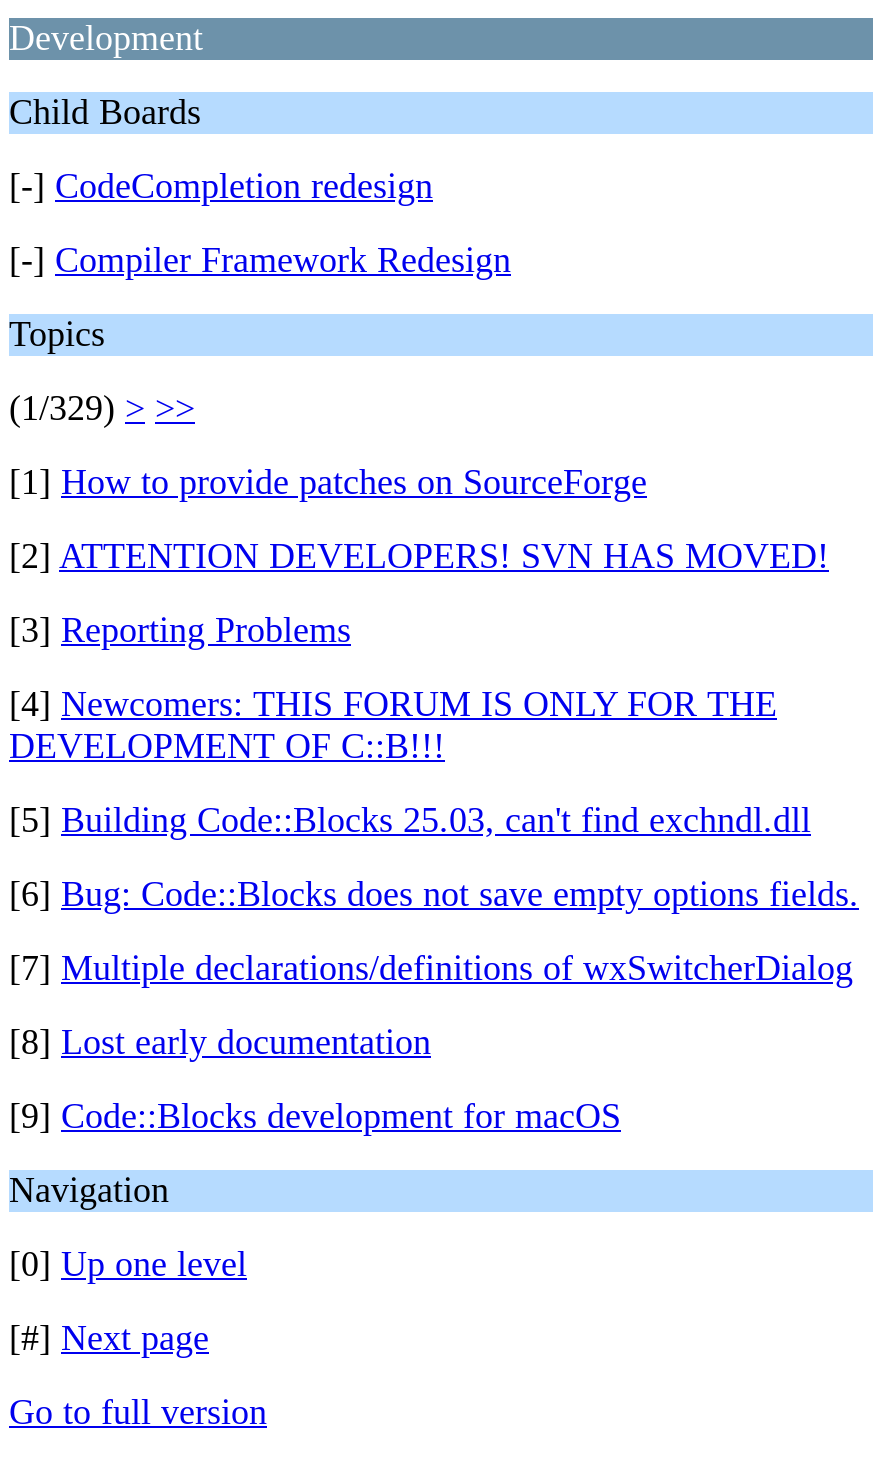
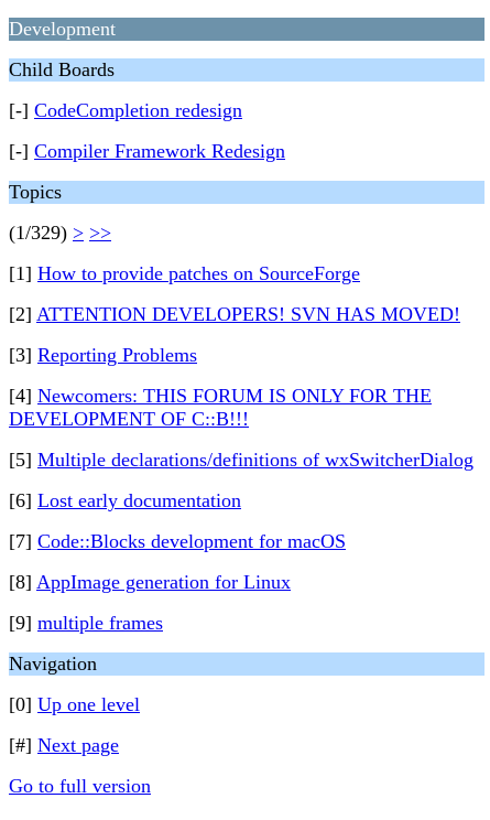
[9,800,811,840] [5] Building Code::Blocks 25.03, can't find exchndl.dll -> [9,449,473,471] [5] Multiple declarations/definitions of wxSwitcherDialog
[9,874,859,914] [6] Bug: Code::Blocks does not save empty options fields. -> [9,489,241,511] [6] Lost early documentation
[9,948,853,988] [7] Multiple declarations/definitions of wxSwitcherDialog -> [9,530,346,552] [7] Code::Blocks development for macOS
[9,1022,431,1062] [8] Lost early documentation -> [9,571,291,593] [8] AppImage generation for Linux
[9,1096,621,1136] [9] Code::Blocks development for macOS -> [9,612,163,634] [9] multiple frames

